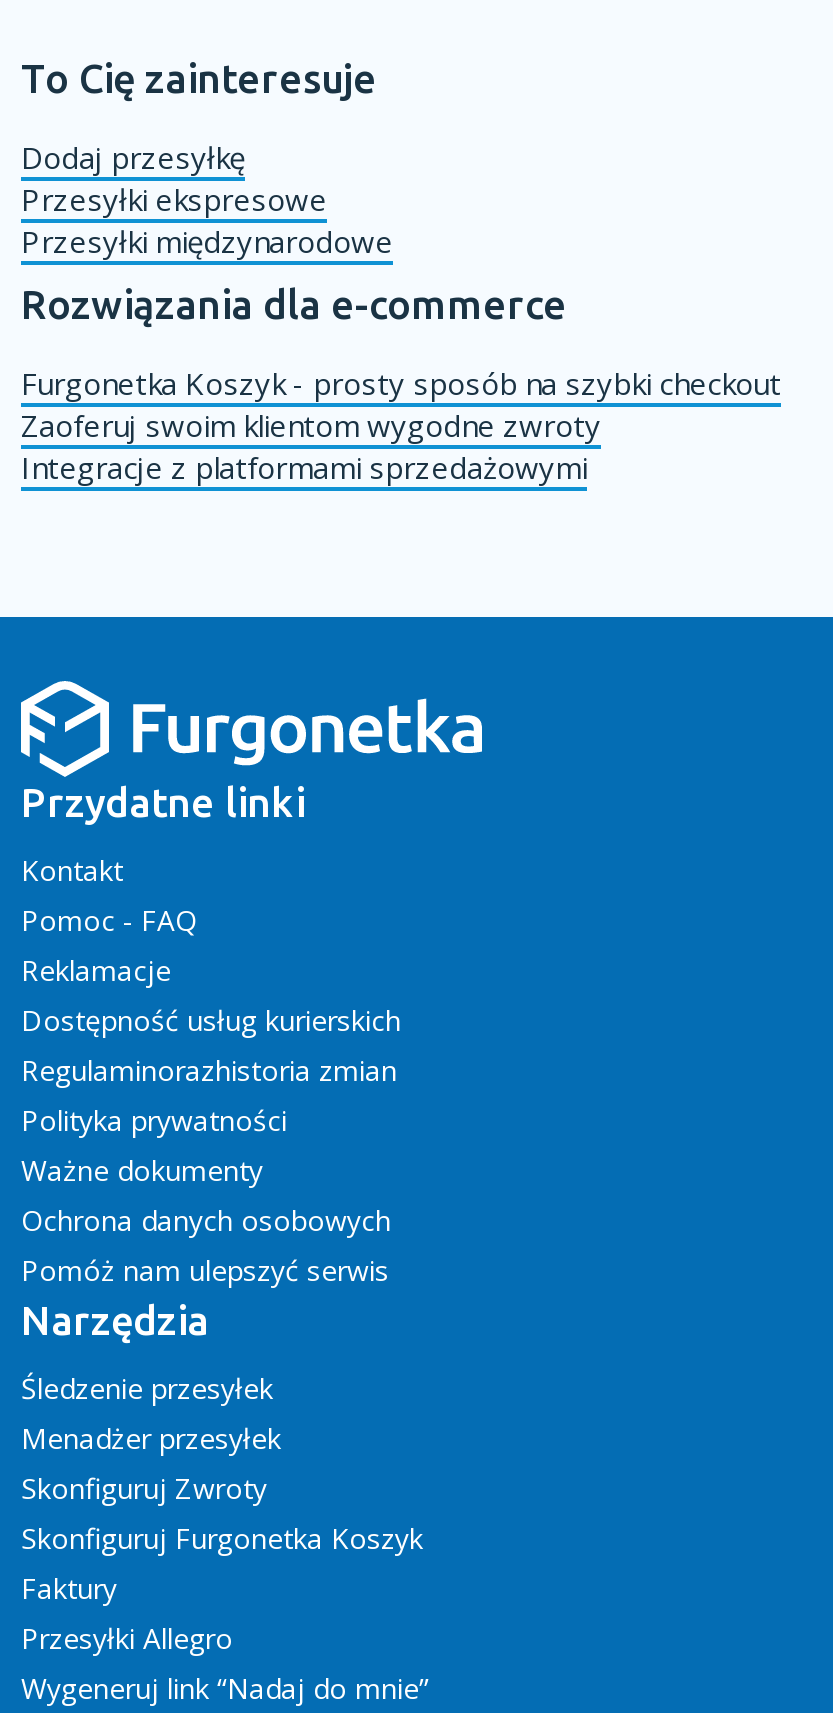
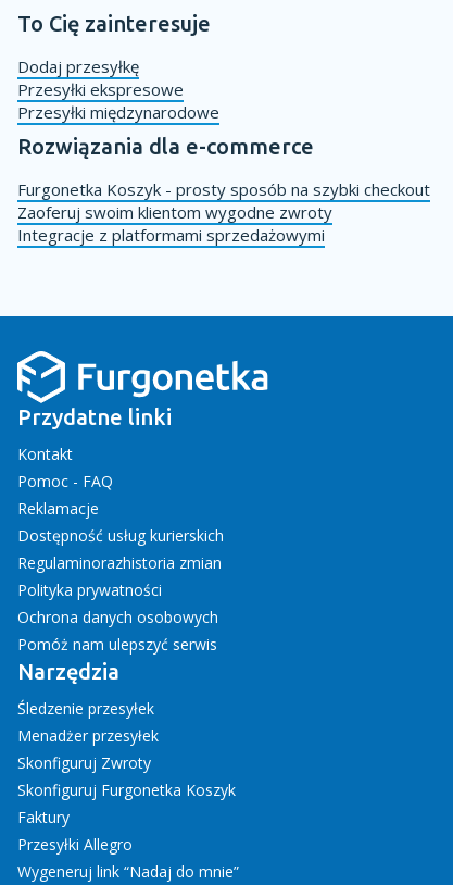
[21,1151,263,1189] Ważne dokumenty -> none

